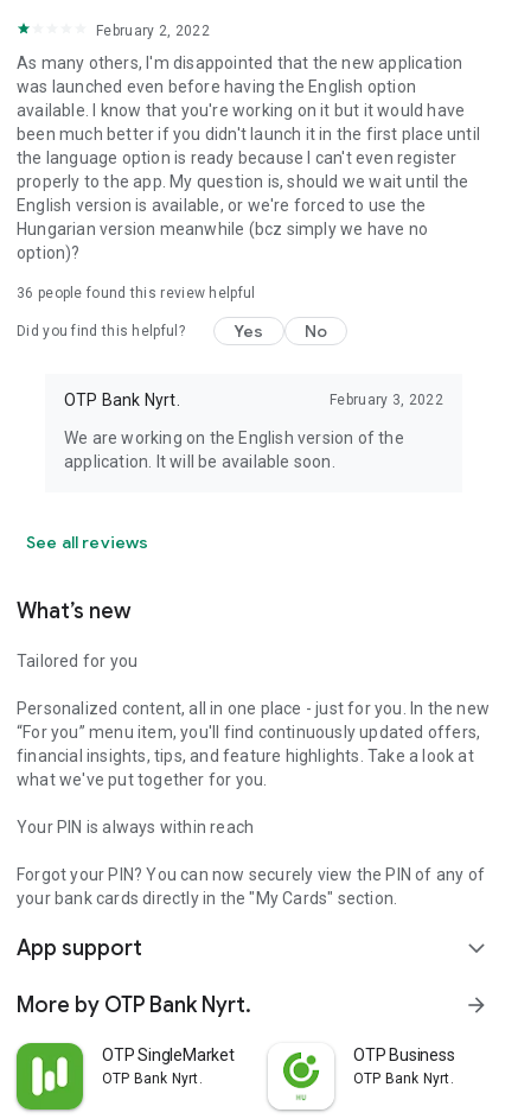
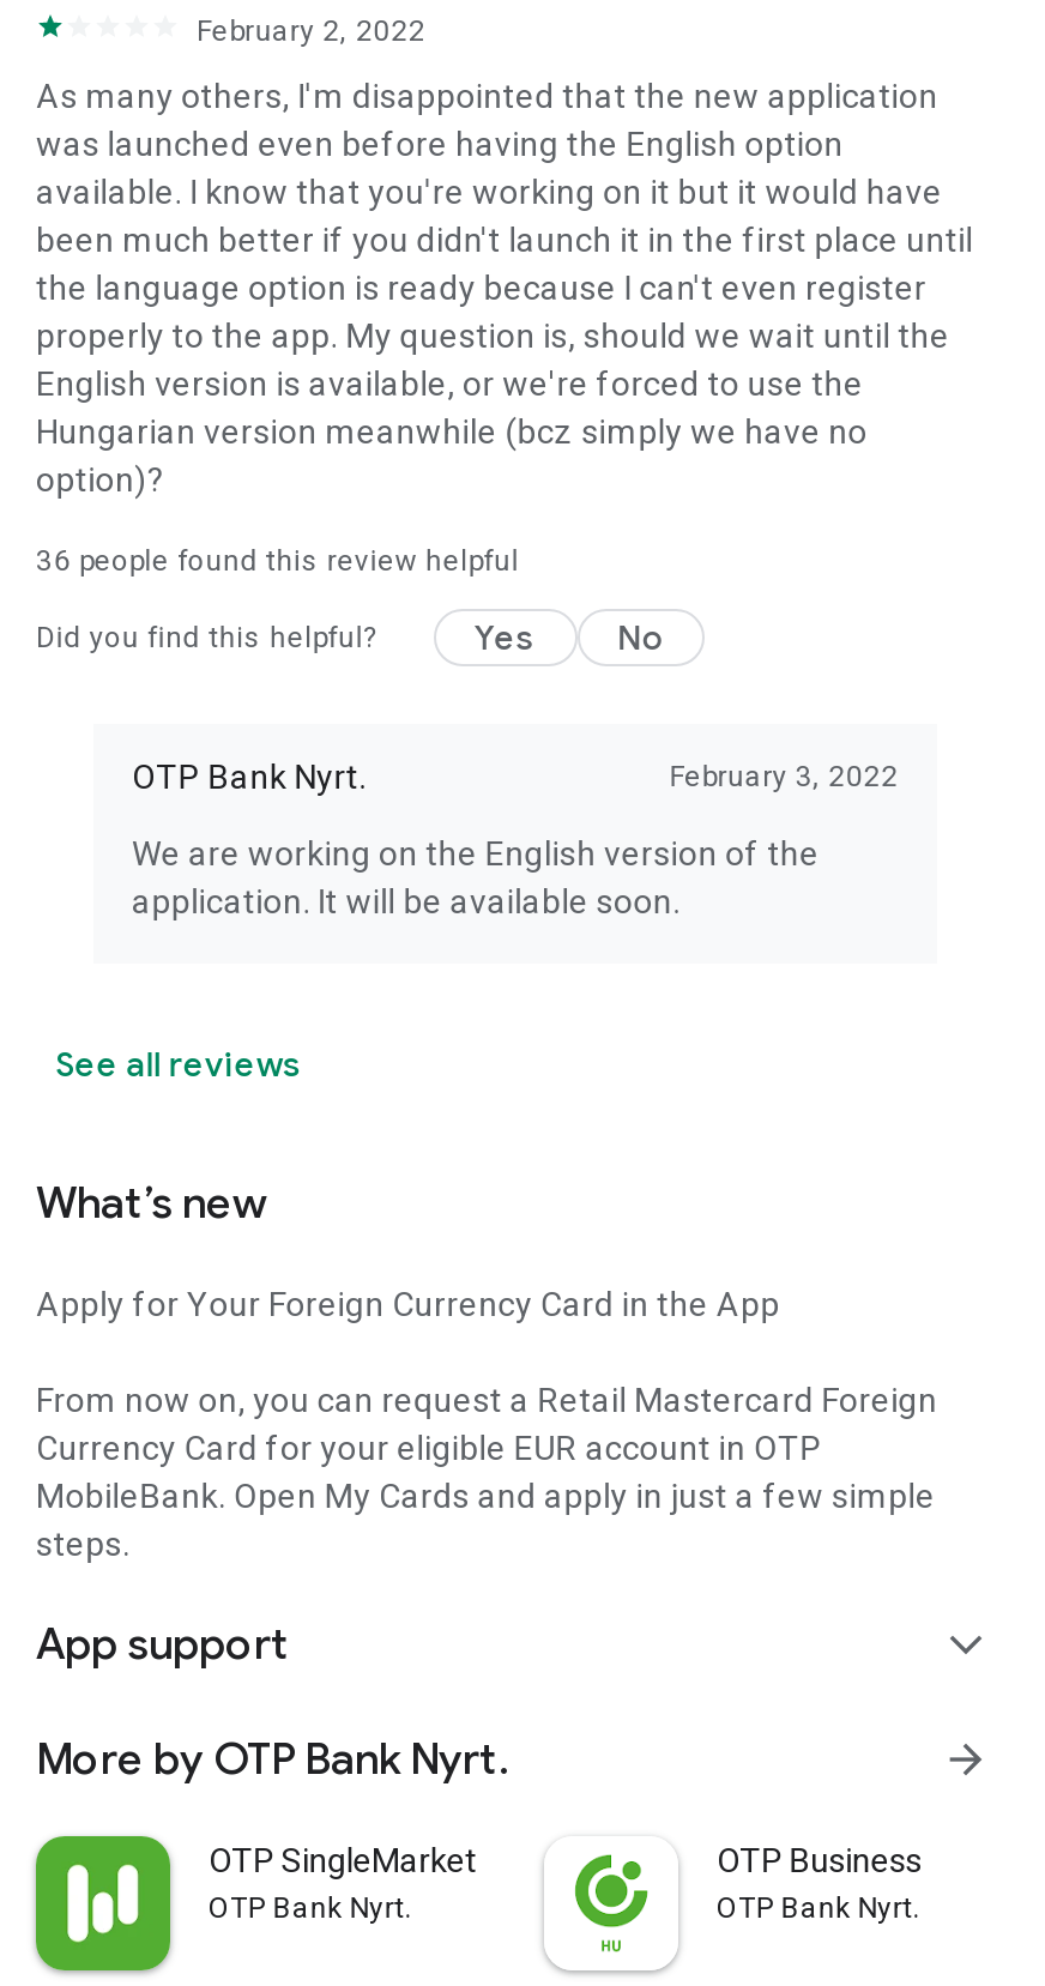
[17,651,490,908] Tailored for you | Personalized content, all in one place - just for you. In the new | “For you” menu item, you'll find continuously updated offers, | financial insights, tips, and feature highlights. Take a look at | what we've put together for you. | Your PIN is always within reach | Forgot your PIN? You can now securely view the PIN of any of | your bank cards directly in the "My Cards" section. -> [36,1285,938,1563] Apply for Your Foreign Currency Card in the App | From now on, you can request a Retail Mastercard Foreign | Currency Card for your eligible EUR account in OTP | MobileBank. Open My Cards and apply in just a few simple | steps.

